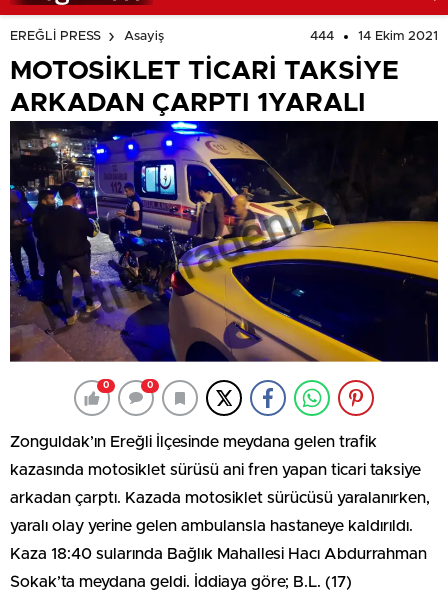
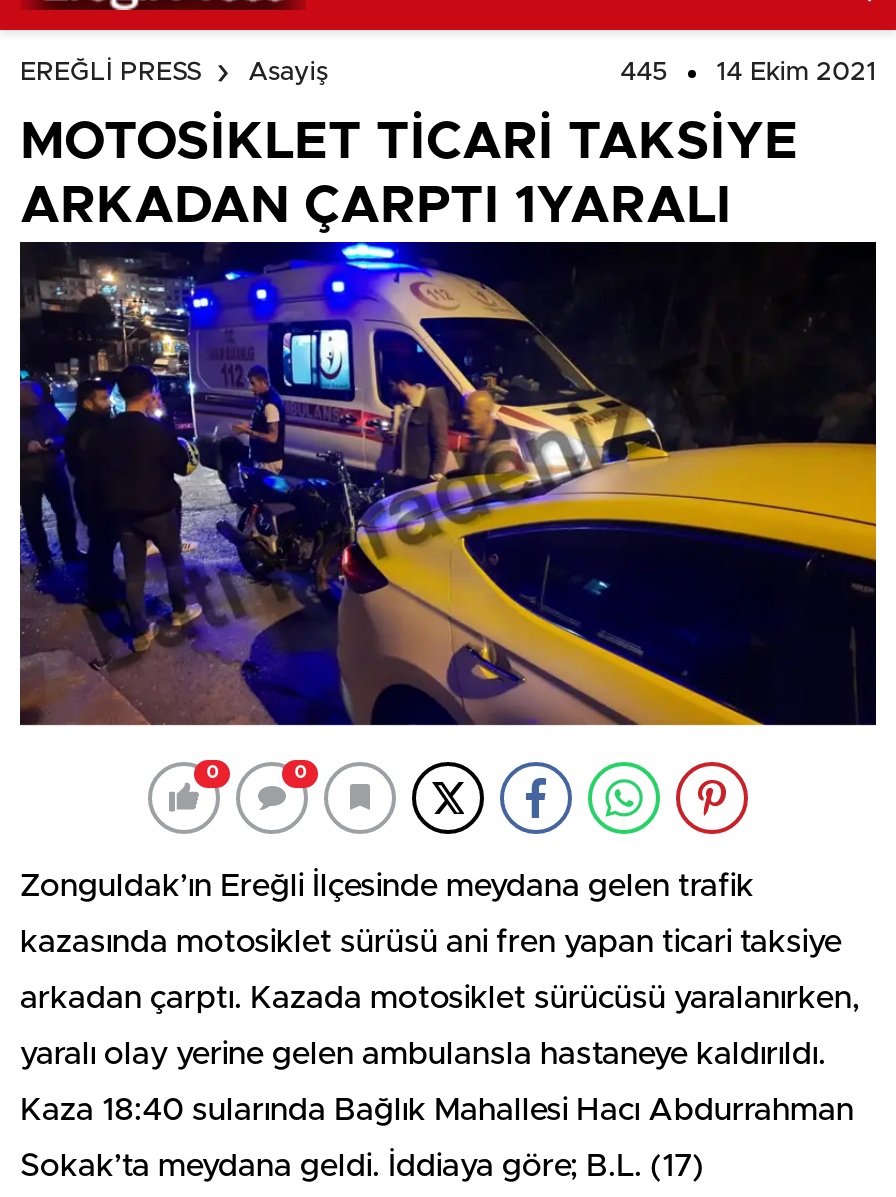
[310,30,438,43] 444 14 Ekim 2021 -> [620,60,876,86] 445 14 Ekim 2021

